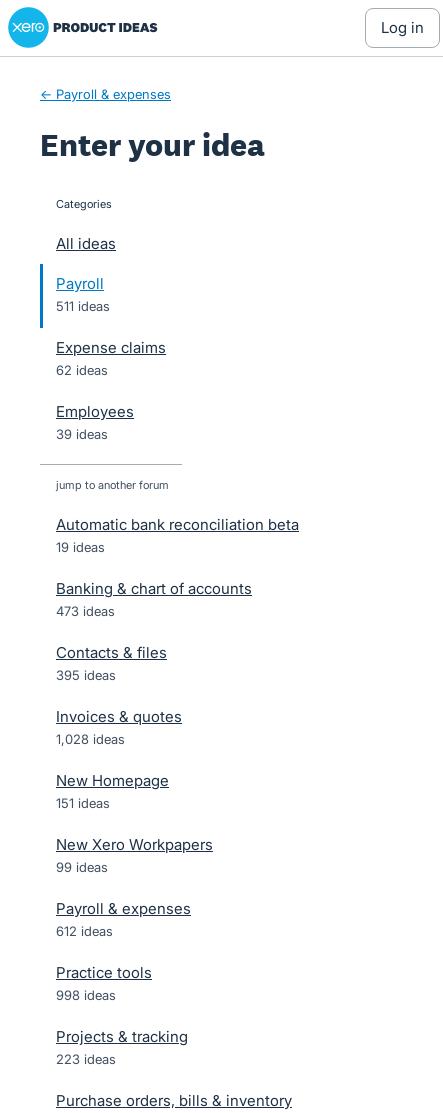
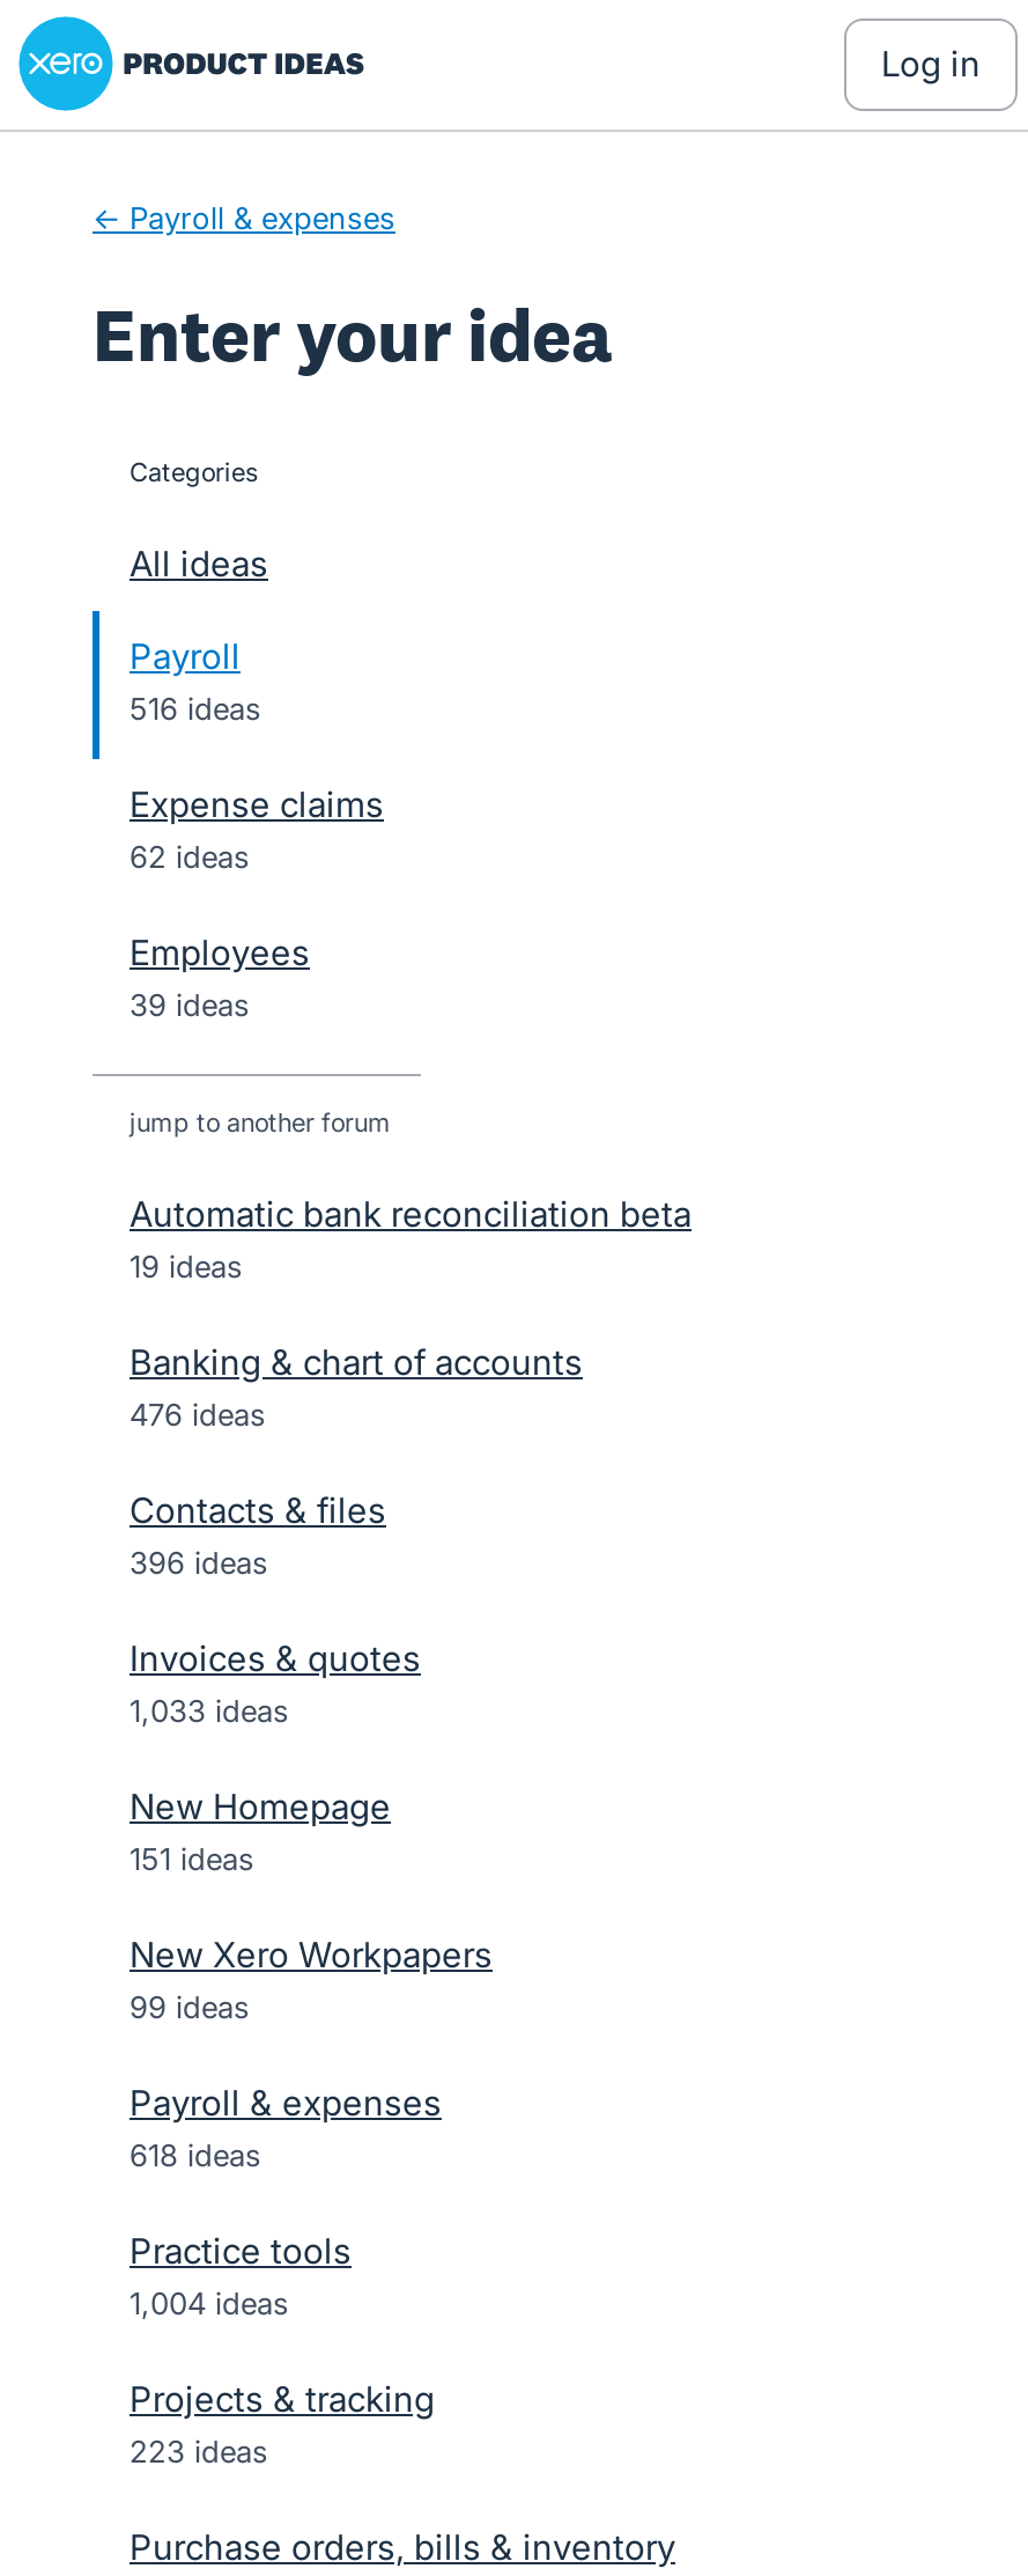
[56,298,110,314] 511 ideas -> [130,690,261,727] 516 ideas
[56,603,115,619] 473 ideas -> [130,1396,266,1433] 476 ideas
[56,667,116,683] 395 ideas -> [130,1544,268,1581] 396 ideas
[56,731,125,747] 1,028 ideas -> [130,1692,289,1729] 1,033 ideas
[56,923,113,939] 612 ideas -> [130,2136,261,2173] 618 ideas
[56,987,116,1003] 998 ideas -> [130,2284,289,2321] 1,004 ideas

